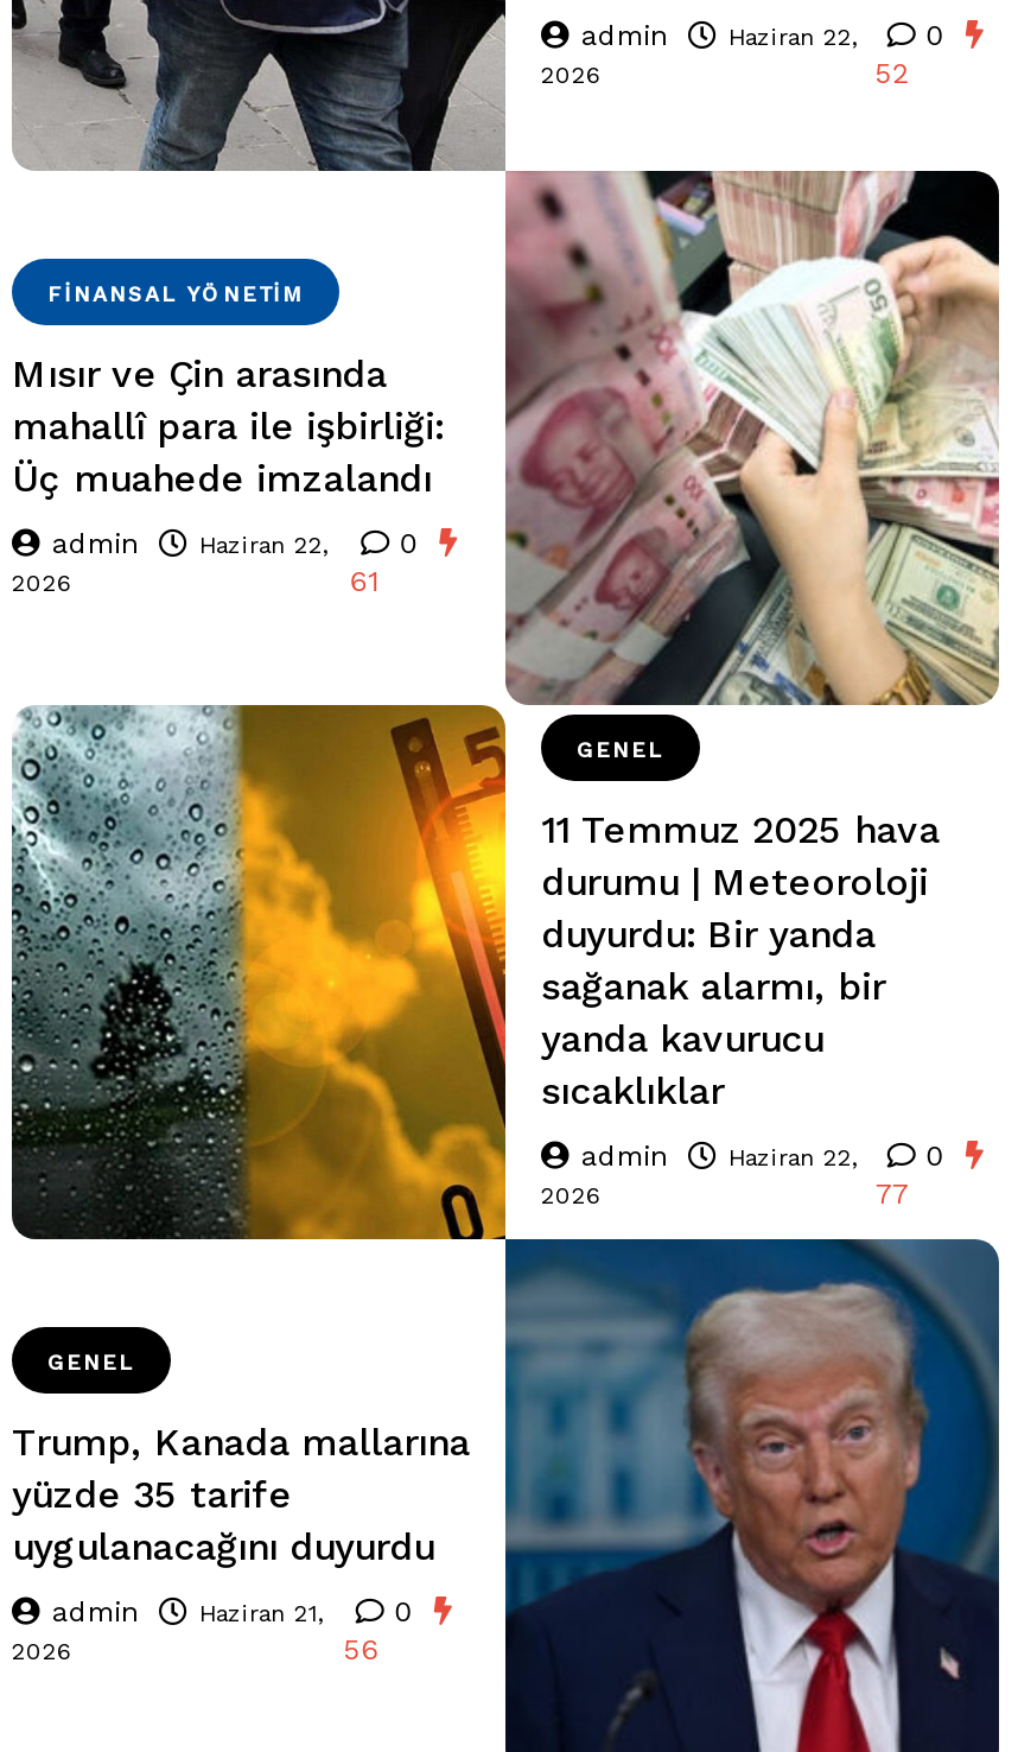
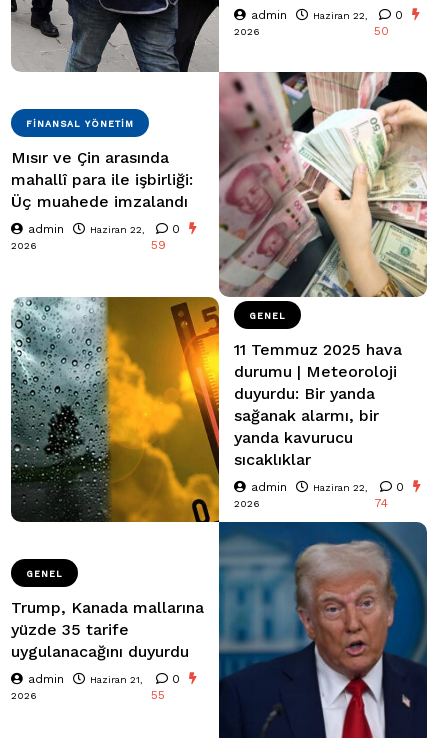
[875,56,909,89] 52 -> [374,24,389,38] 50
[349,564,378,597] 61 -> [151,238,166,252] 59
[875,1177,909,1210] 77 -> [375,496,388,510] 74
[344,1632,379,1666] 56 -> [151,688,165,702] 55

